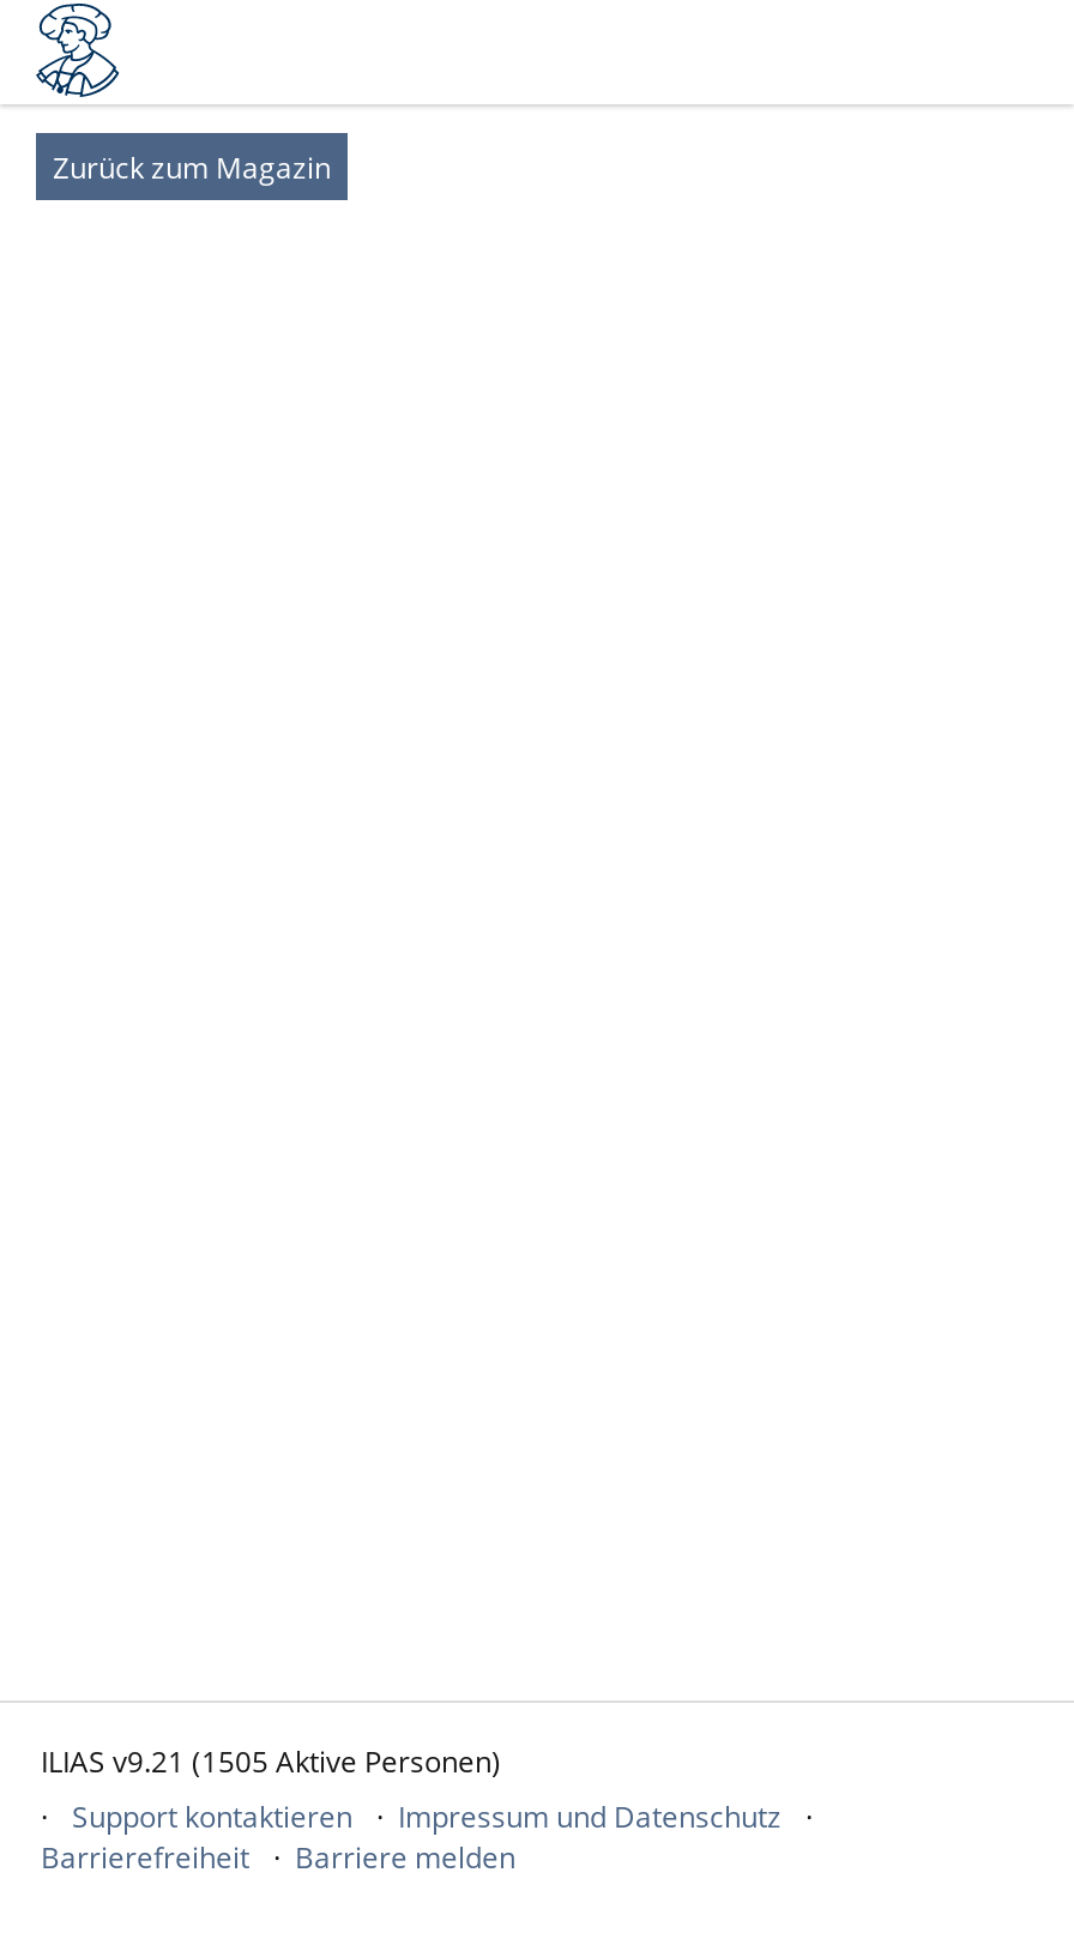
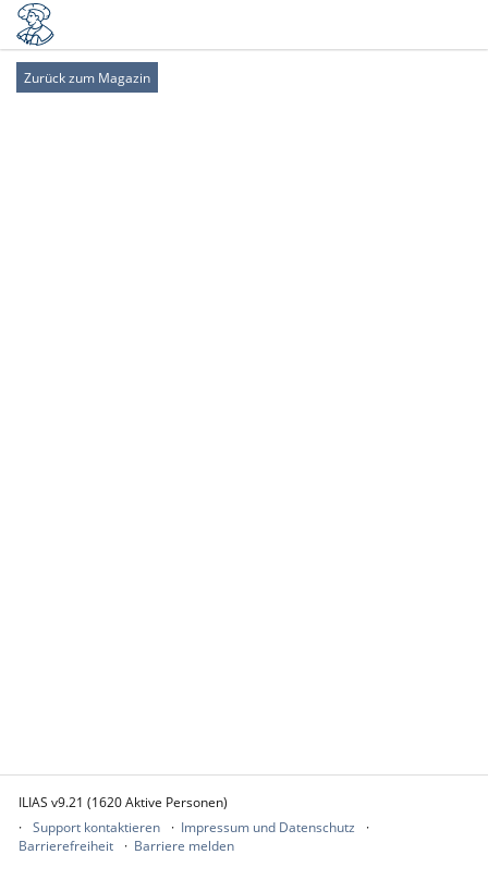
[41,1741,501,1782] ILIAS v9.21 (1505 Aktive Personen) -> [19,793,228,811] ILIAS v9.21 (1620 Aktive Personen)

